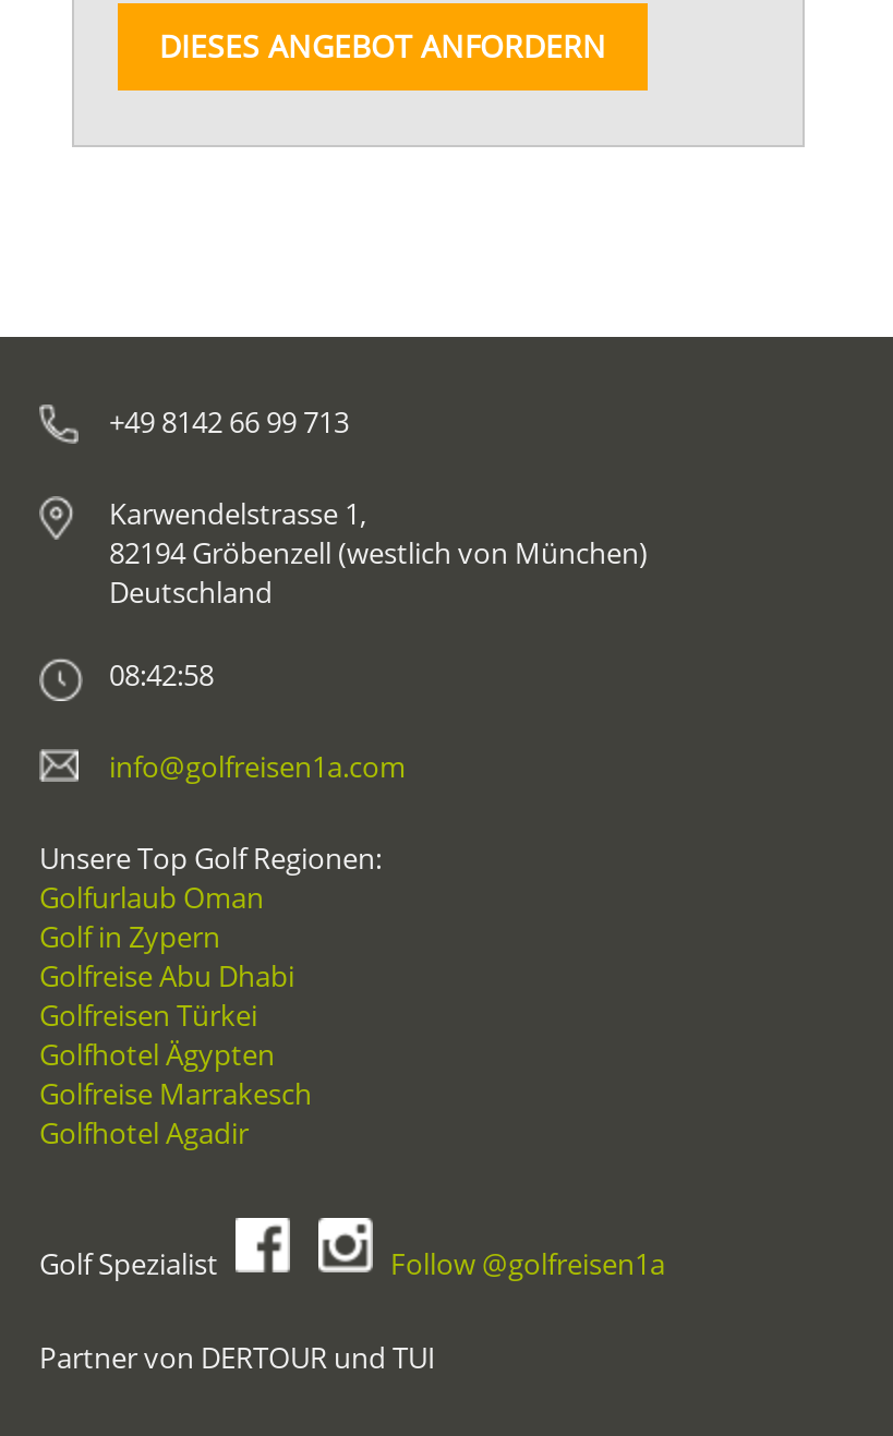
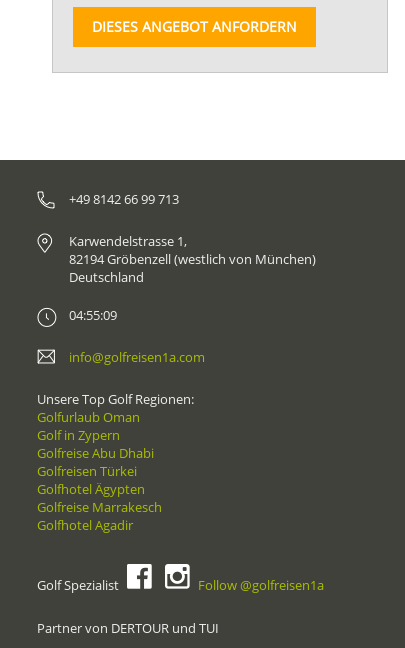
[109,655,214,694] 08:42:58 -> [69,306,117,324] 04:55:09

